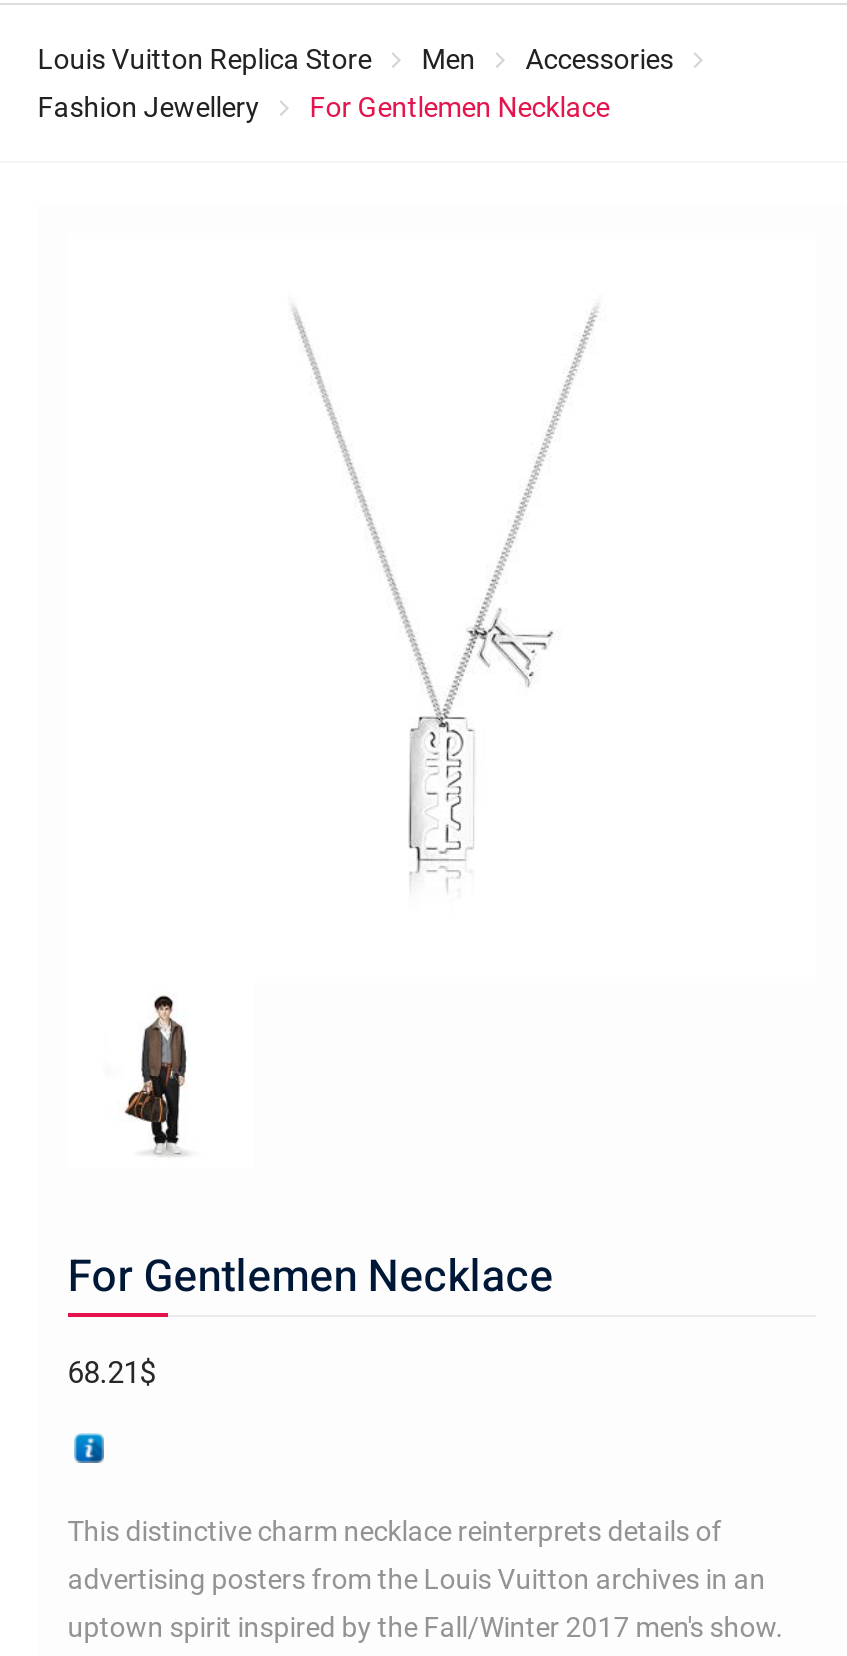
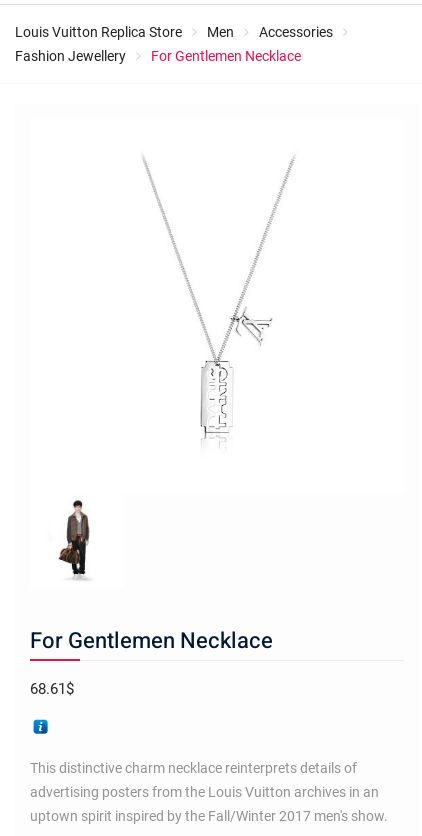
[67,1355,155,1391] 68.21 $ -> [30,680,74,698] 68.61 $

